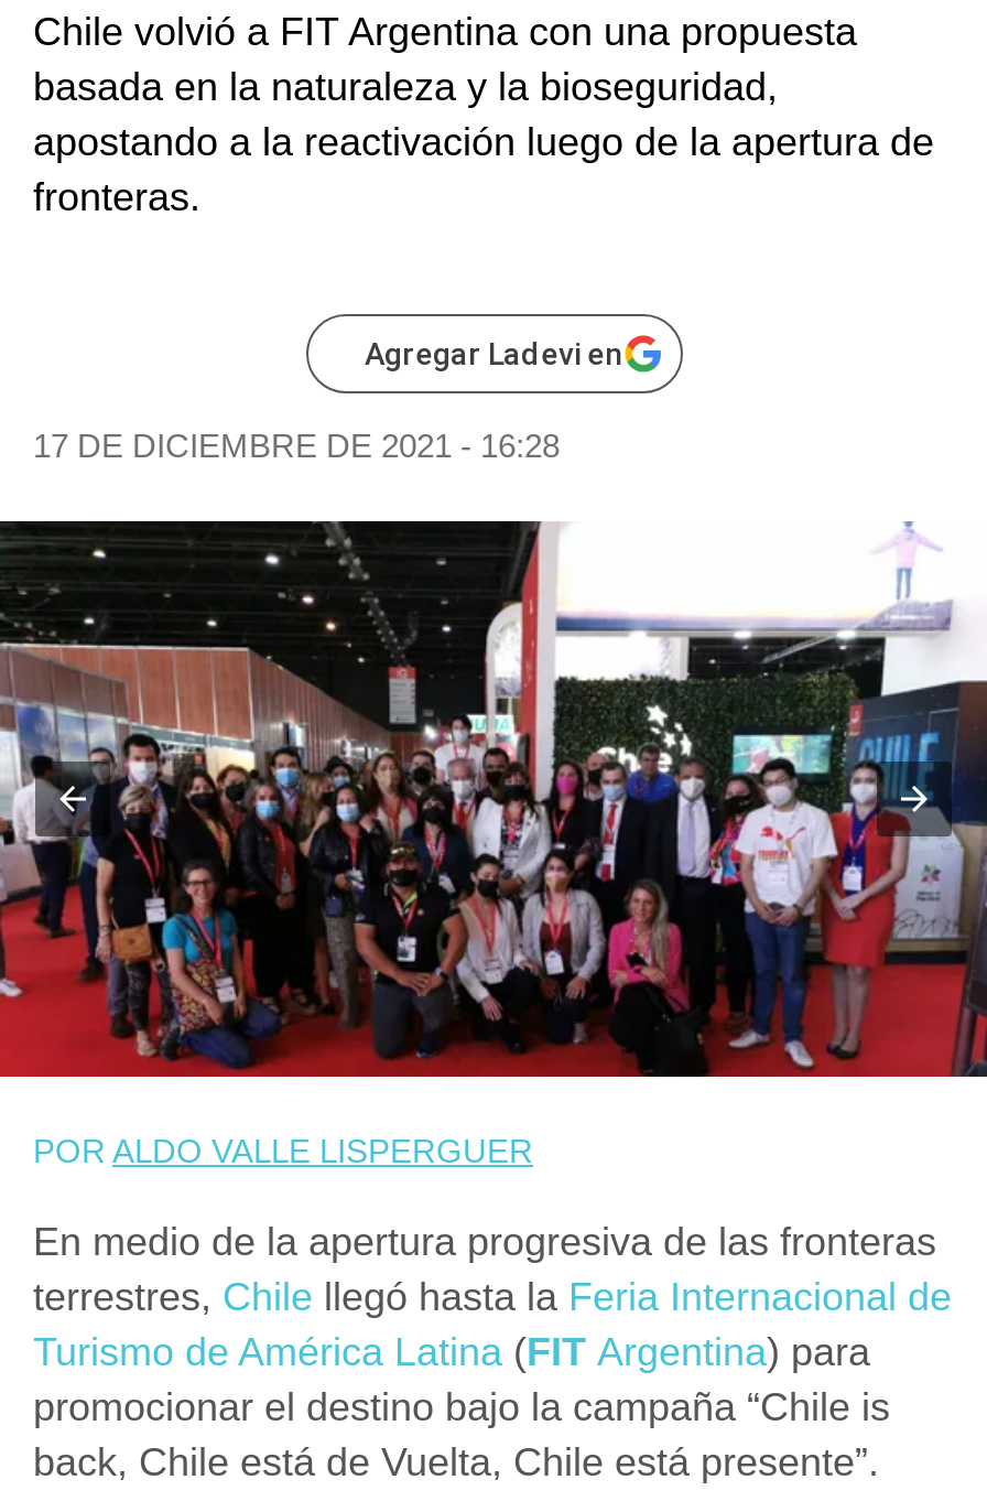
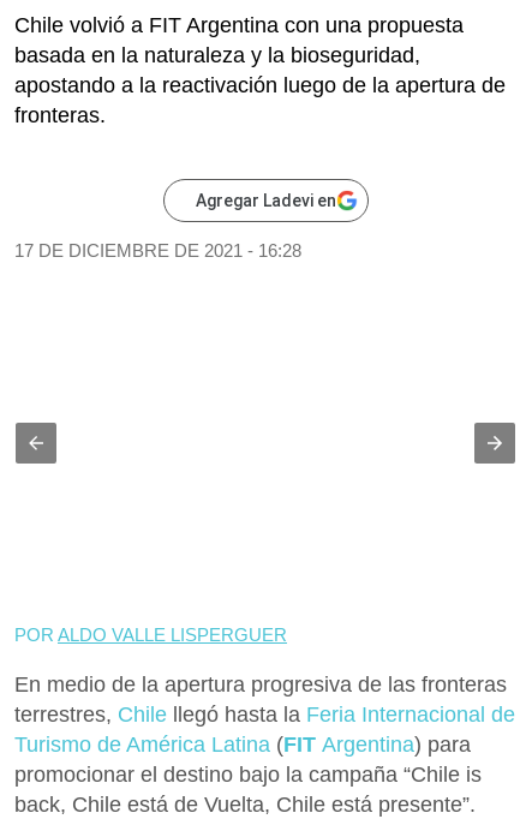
[7,519,980,1079] [image] -> none

